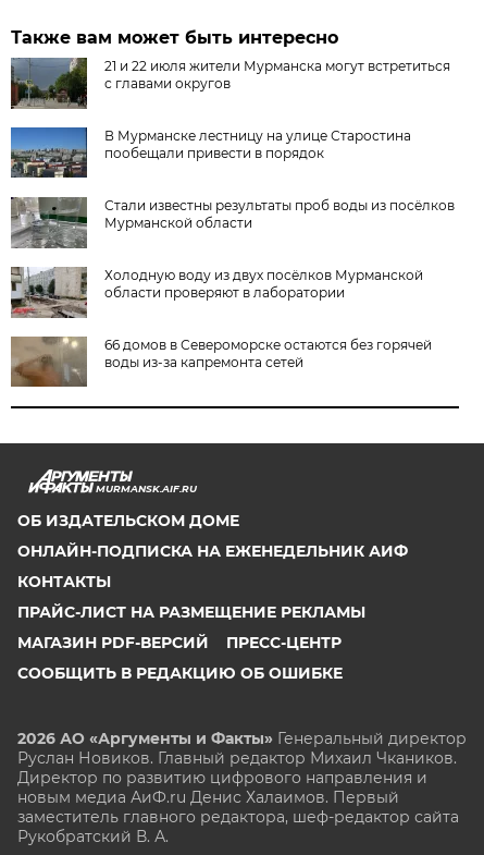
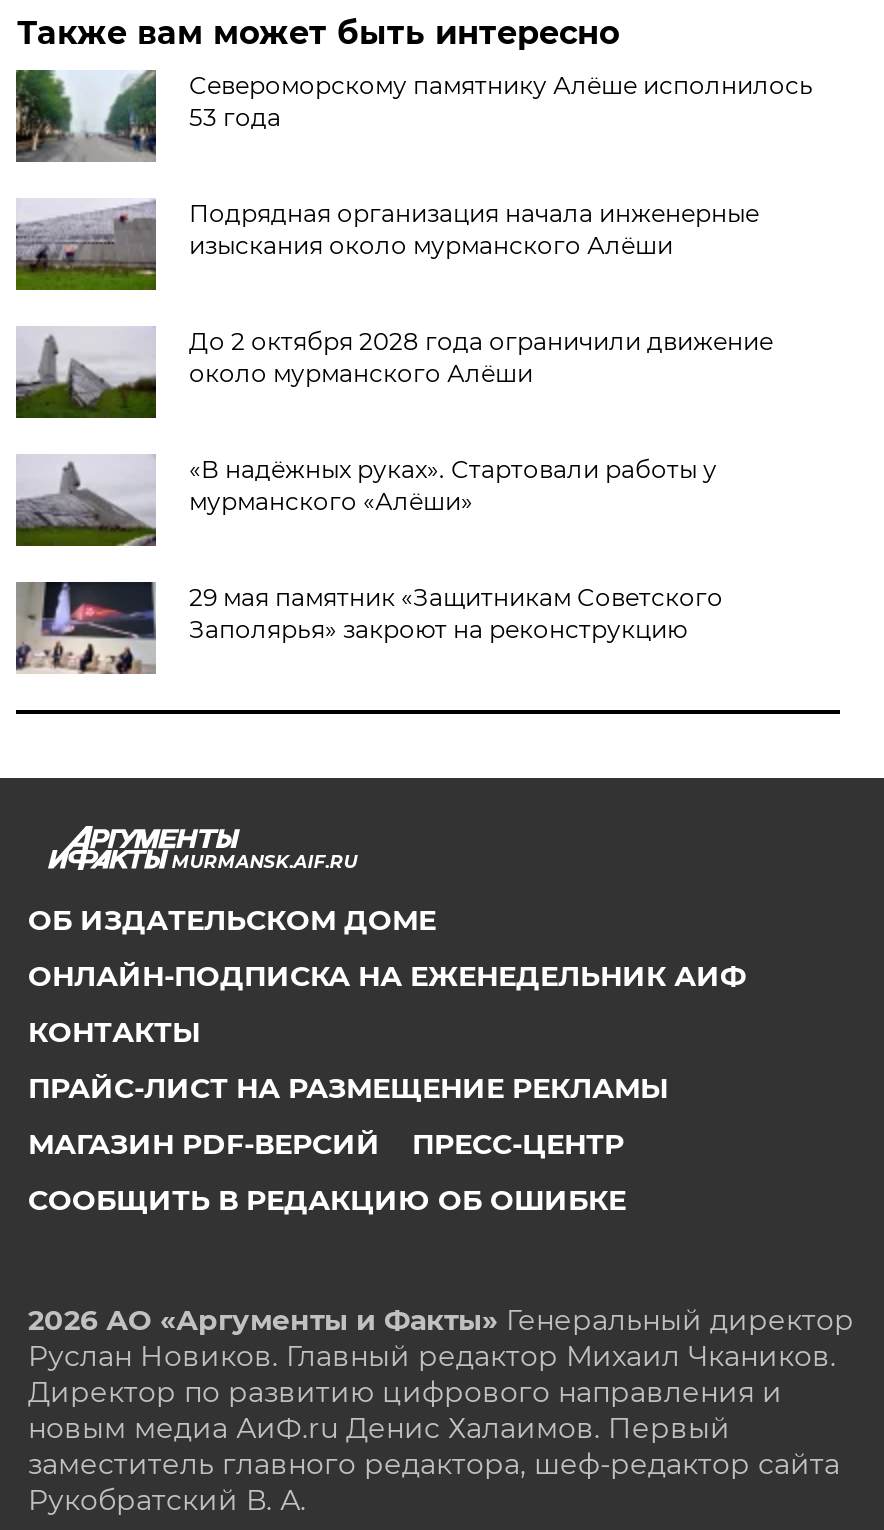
[10,57,451,109] [image] | 21 и 22 июля жители Мурманска могут встретиться | с главами округов -> [14,68,813,162] [image] | Североморскому памятнику Алёше исполнилось | 53 года
[10,126,412,179] [image] | В Мурманске лестницу на улице Старостина | пообещали привести в порядок -> [14,198,759,292] [image] | Подрядная организация начала инженерные | изыскания около мурманского Алёши
[10,196,455,249] [image] | Стали известны результаты проб воды из посёлков | Мурманской области -> [14,326,773,420] [image] | До 2 октября 2028 года ограничили движение | около мурманского Алёши
[10,266,424,319] [image] | Холодную воду из двух посёлков Мурманской | области проверяют в лаборатории -> [14,454,717,548] [image] | «В надёжных руках». Стартовали работы у | мурманского «Алёши»
[10,335,432,388] [image] | 66 домов в Североморске остаются без горячей | воды из-за капремонта сетей -> [14,580,723,674] [image] | 29 мая памятник «Защитникам Советского | Заполярья» закроют на реконструкцию

